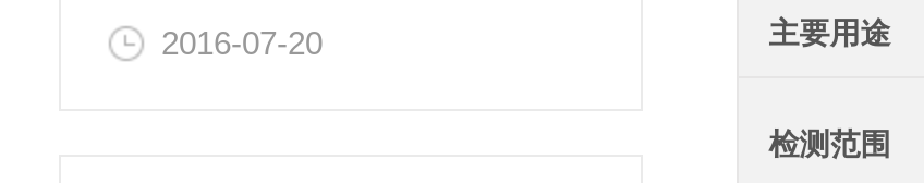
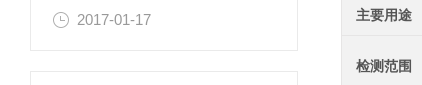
[161,24,323,61] 2016-07-20 -> [77,11,151,28] 2017-01-17

